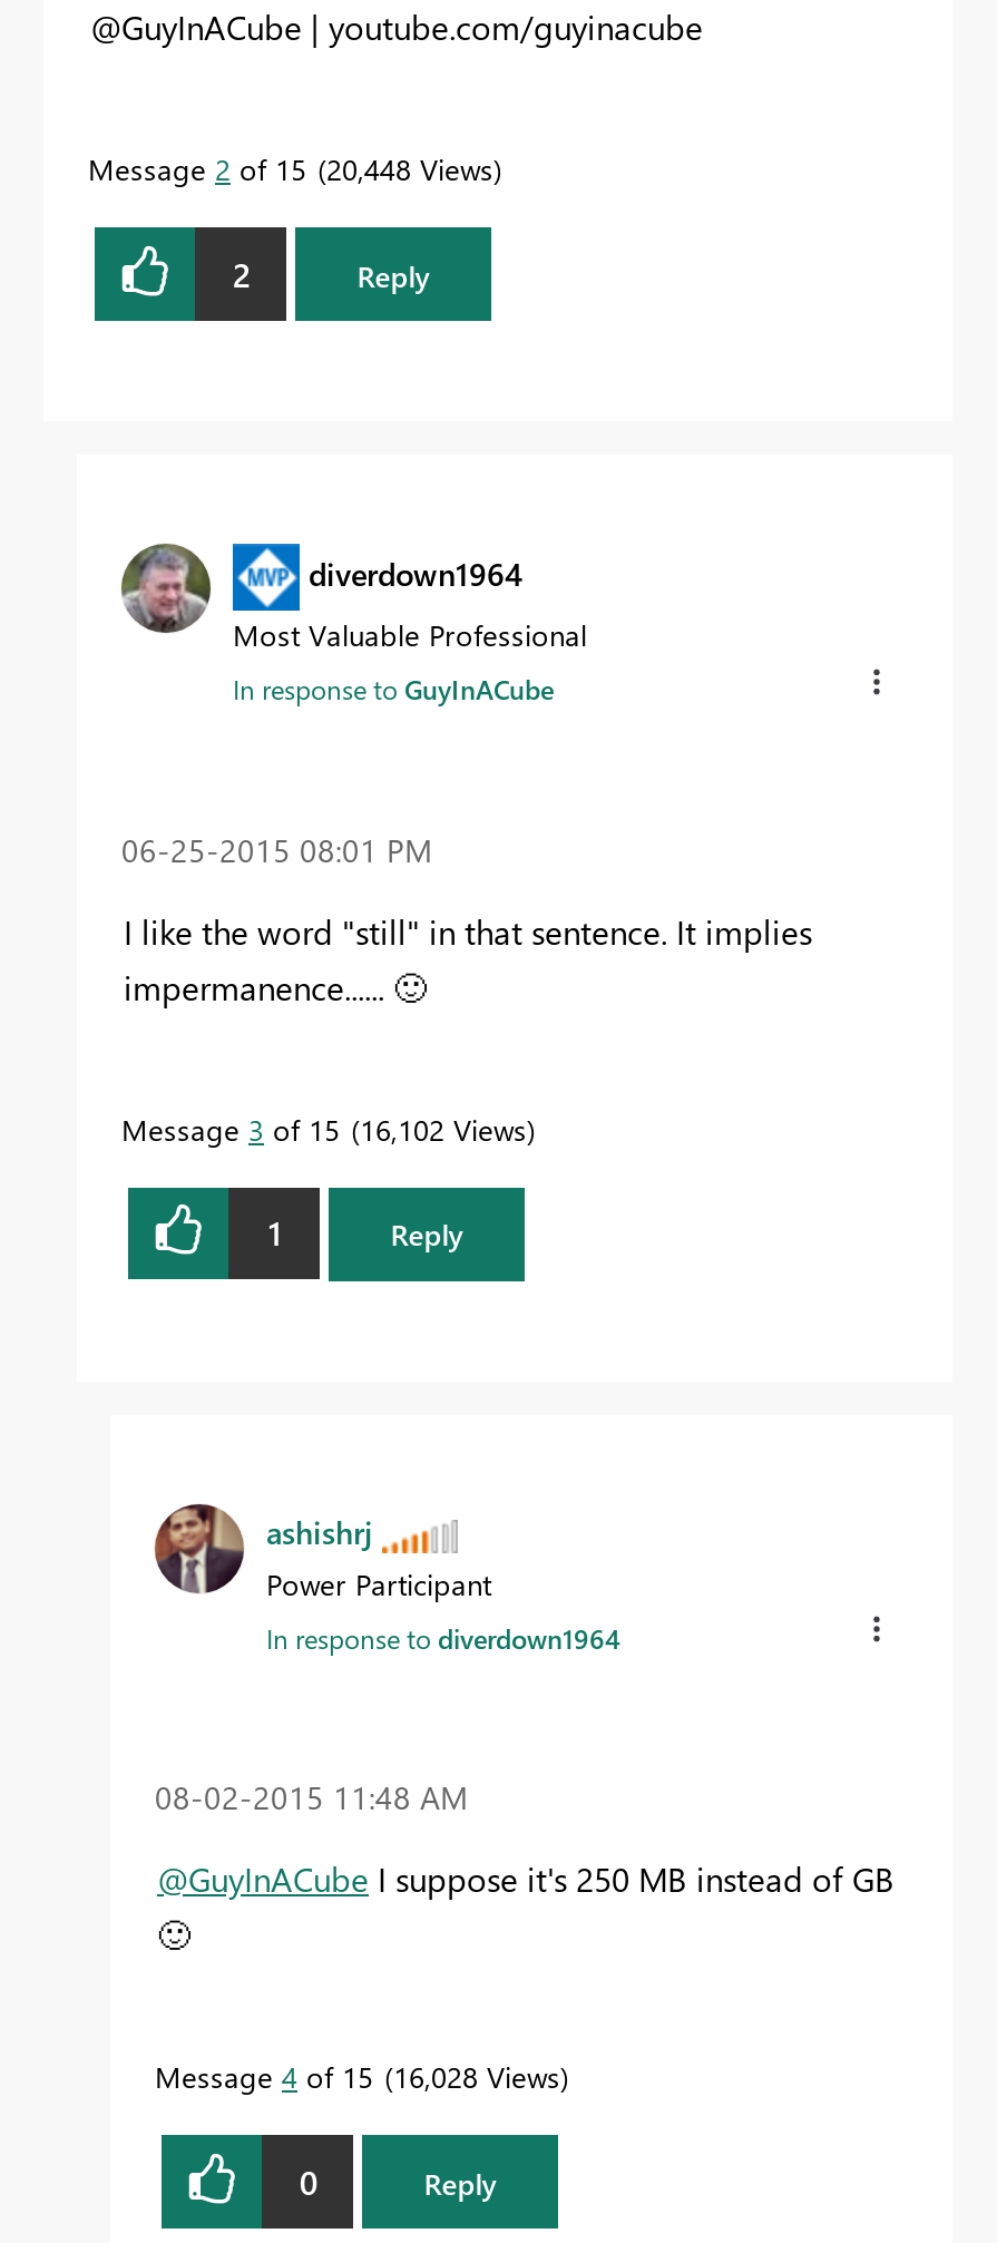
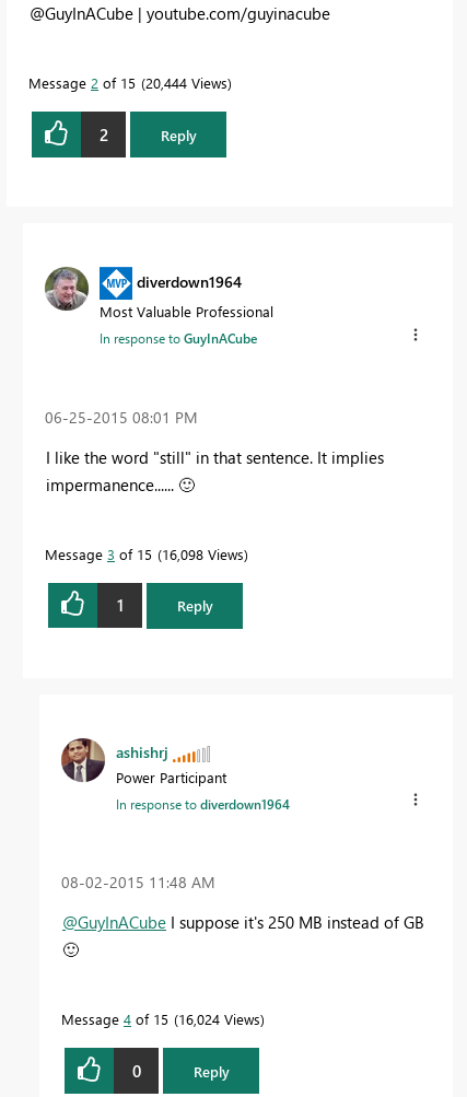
[88,150,493,188] Message 2 of 15 20,448 Views -> [28,73,227,92] Message 2 of 15 20,444 Views
[121,1109,527,1147] Message 3 of 15 16,102 Views -> [45,544,244,563] Message 3 of 15 16,098 Views
[155,2057,560,2095] Message 4 of 15 16,028 Views -> [61,1010,260,1028] Message 4 of 15 16,024 Views

